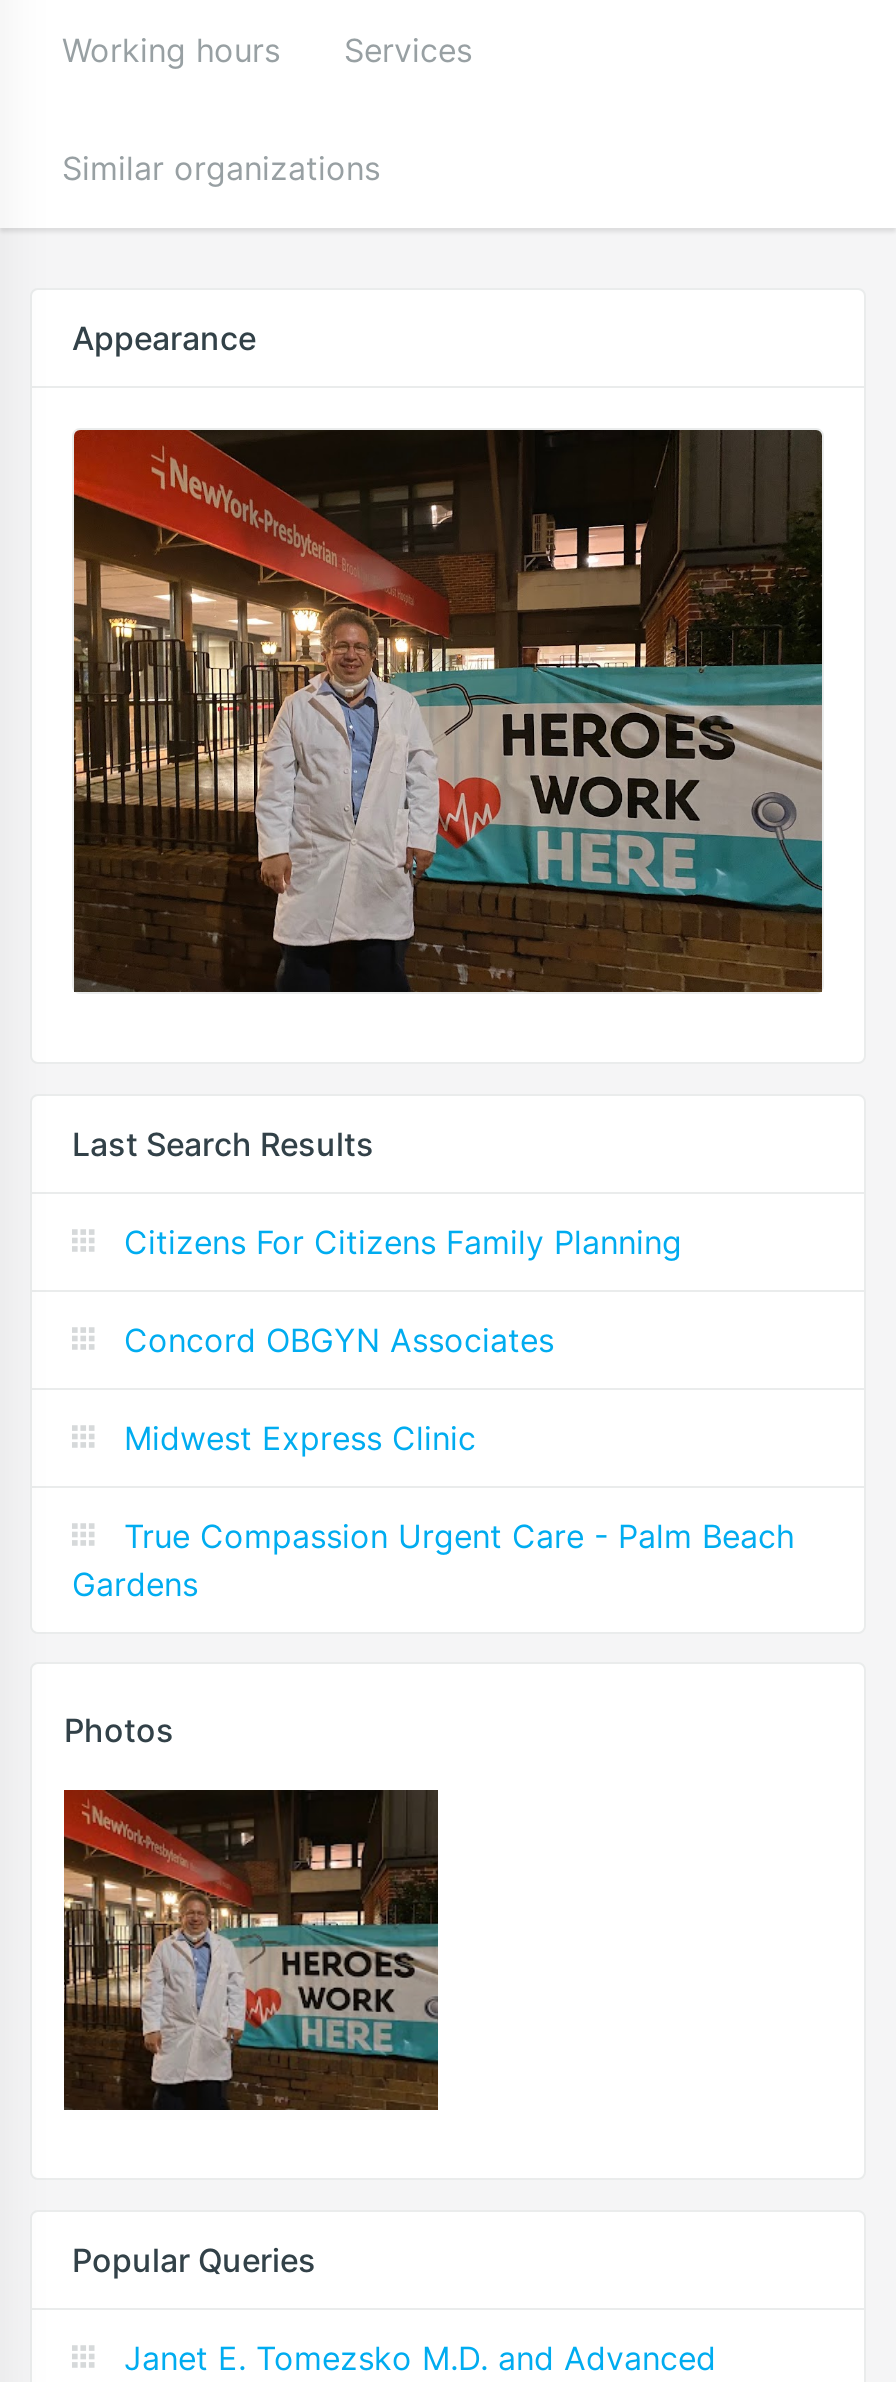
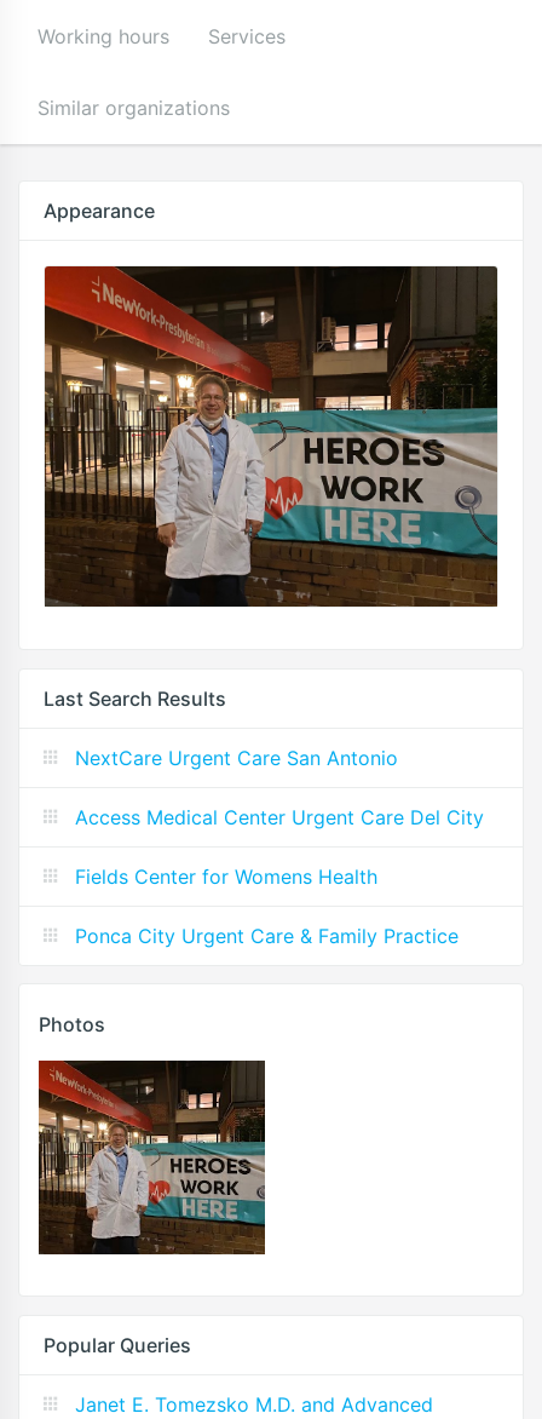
[124,1221,682,1261] Citizens For Citizens Family Planning -> [75,745,398,769] NextCare Urgent Care San Antonio
[124,1319,554,1359] Concord OBGYN Associates -> [75,805,484,829] Access Medical Center Urgent Care Del City
[124,1417,476,1457] Midwest Express Clinic -> [75,864,377,888] Fields Center for Womens Health
[72,1515,794,1603] True Compassion Urgent Care - Palm Beach | Gardens -> [75,923,459,947] Ponca City Urgent Care & Family Practice

